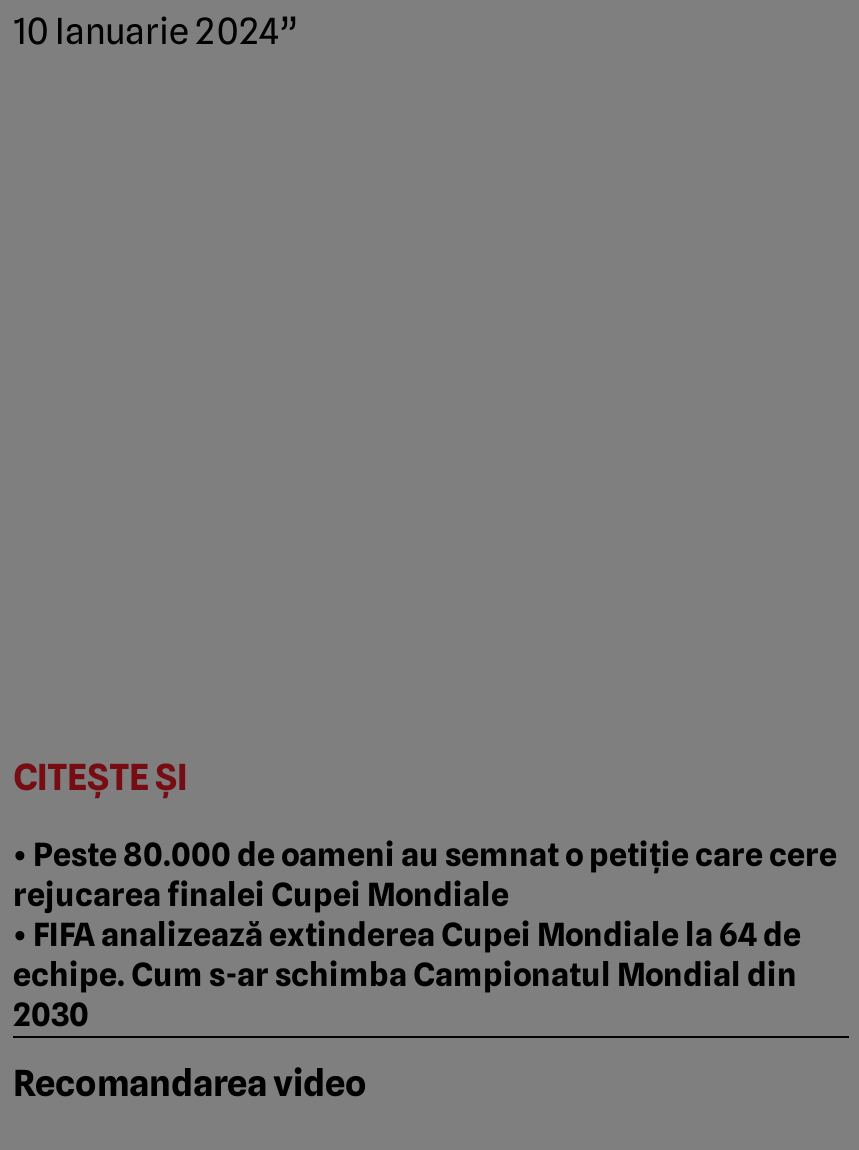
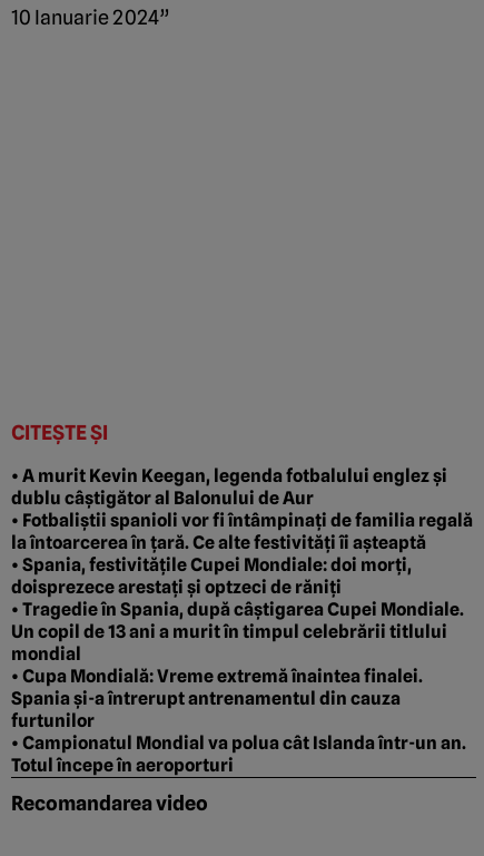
[13,835,837,1033] • Peste 80.000 de oameni au semnat o petiție care cere | rejucarea finalei Cupei Mondiale | • FIFA analizează extinderea Cupei Mondiale la 64 de | echipe. Cum s-ar schimba Campionatul Mondial din | 2030 -> [11,465,473,776] • A murit Kevin Keegan, legenda fotbalului englez și | dublu câștigător al Balonului de Aur | • Fotbaliștii spanioli vor fi întâmpinați de familia regală | la întoarcerea în țară. Ce alte festivități îi așteaptă | • Spania, festivitățile Cupei Mondiale: doi morți, | doisprezece arestați și optzeci de răniți | • Tragedie în Spania, după câștigarea Cupei Mondiale. | Un copil de 13 ani a murit în timpul celebrării titlului | mondial | • Cupa Mondială: Vreme extremă înaintea finalei. | Spania și-a întrerupt antrenamentul din cauza | furtunilor | • Campionatul Mondial va polua cât Islanda într-un an. | Totul începe în aeroporturi

